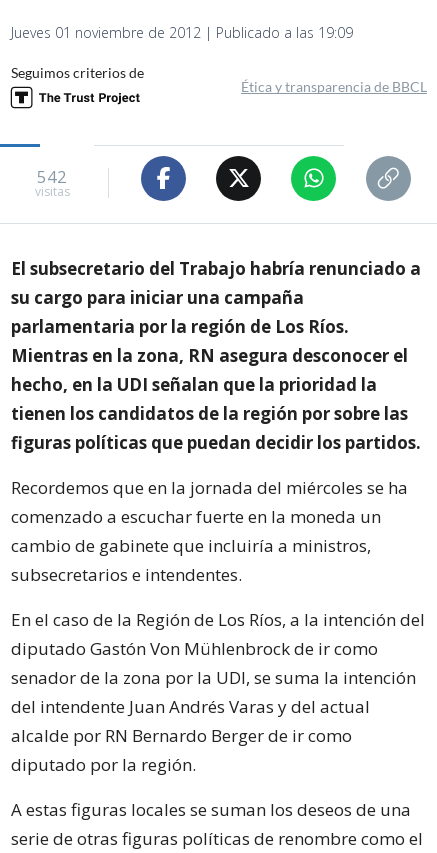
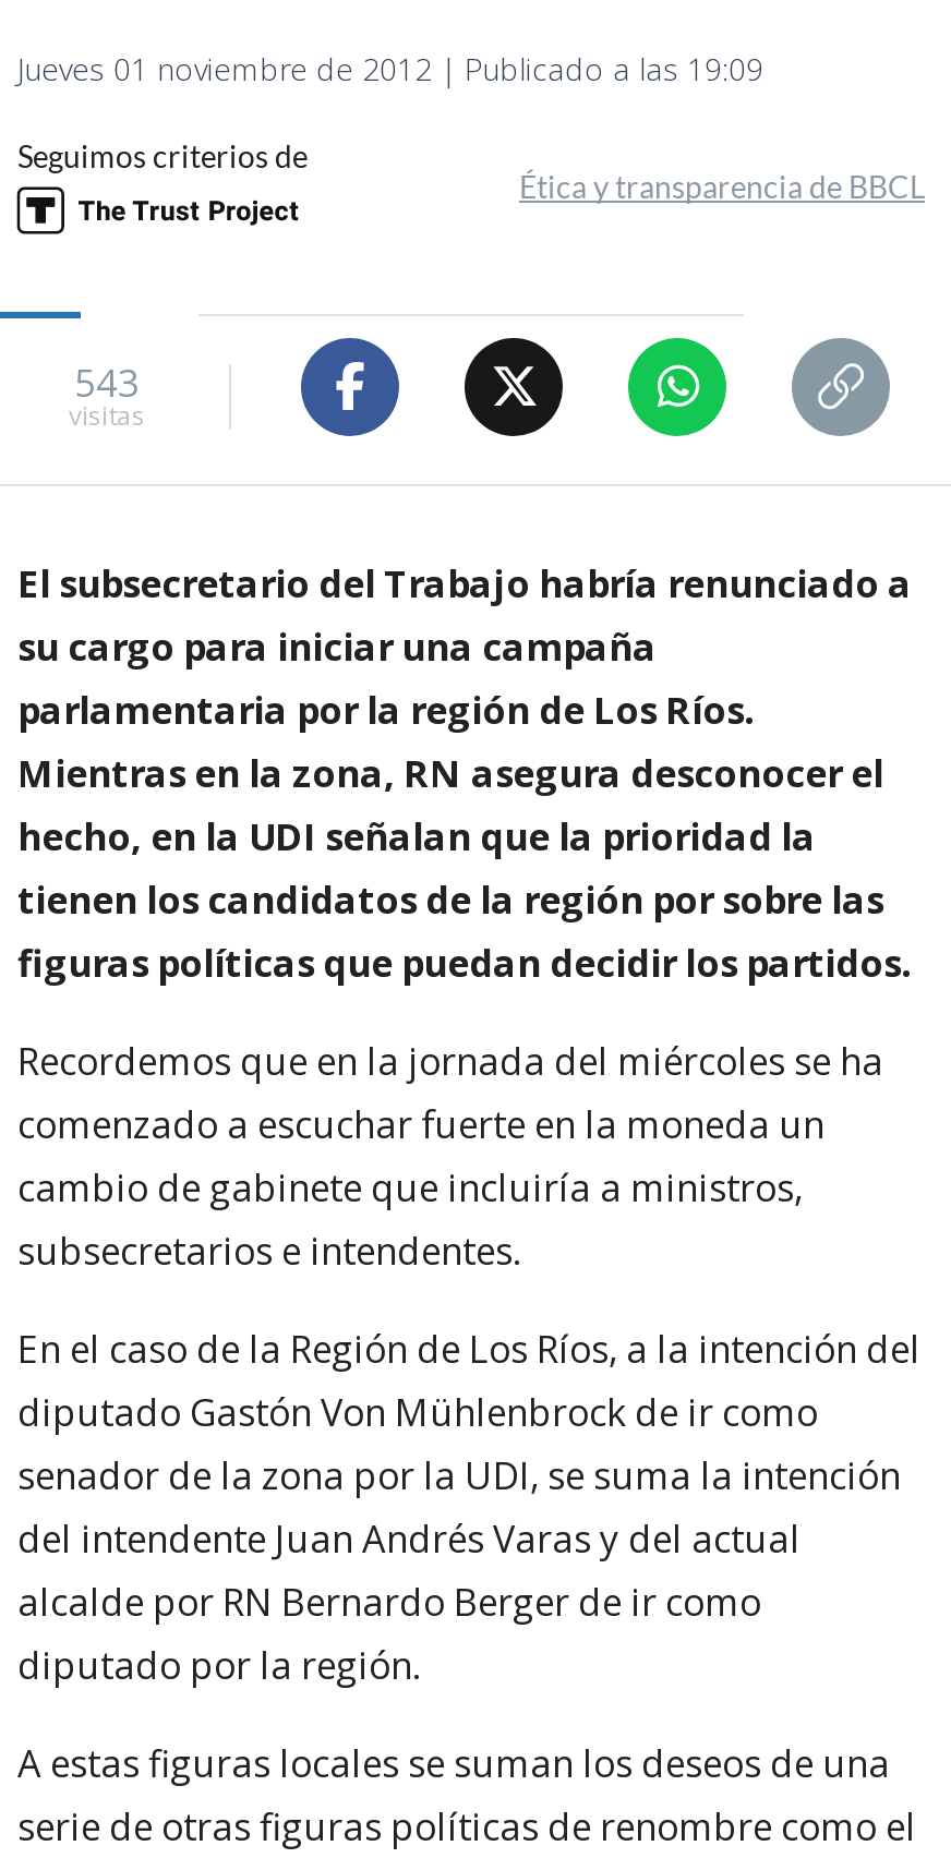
[37,165,67,188] 542 -> [74,358,140,408] 543

